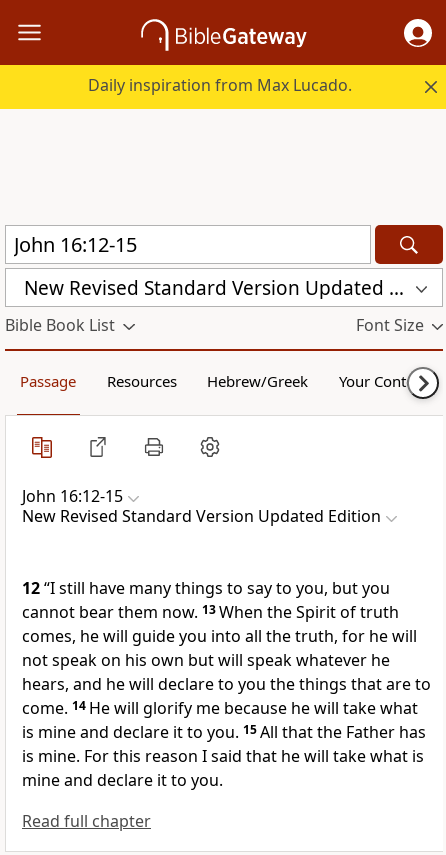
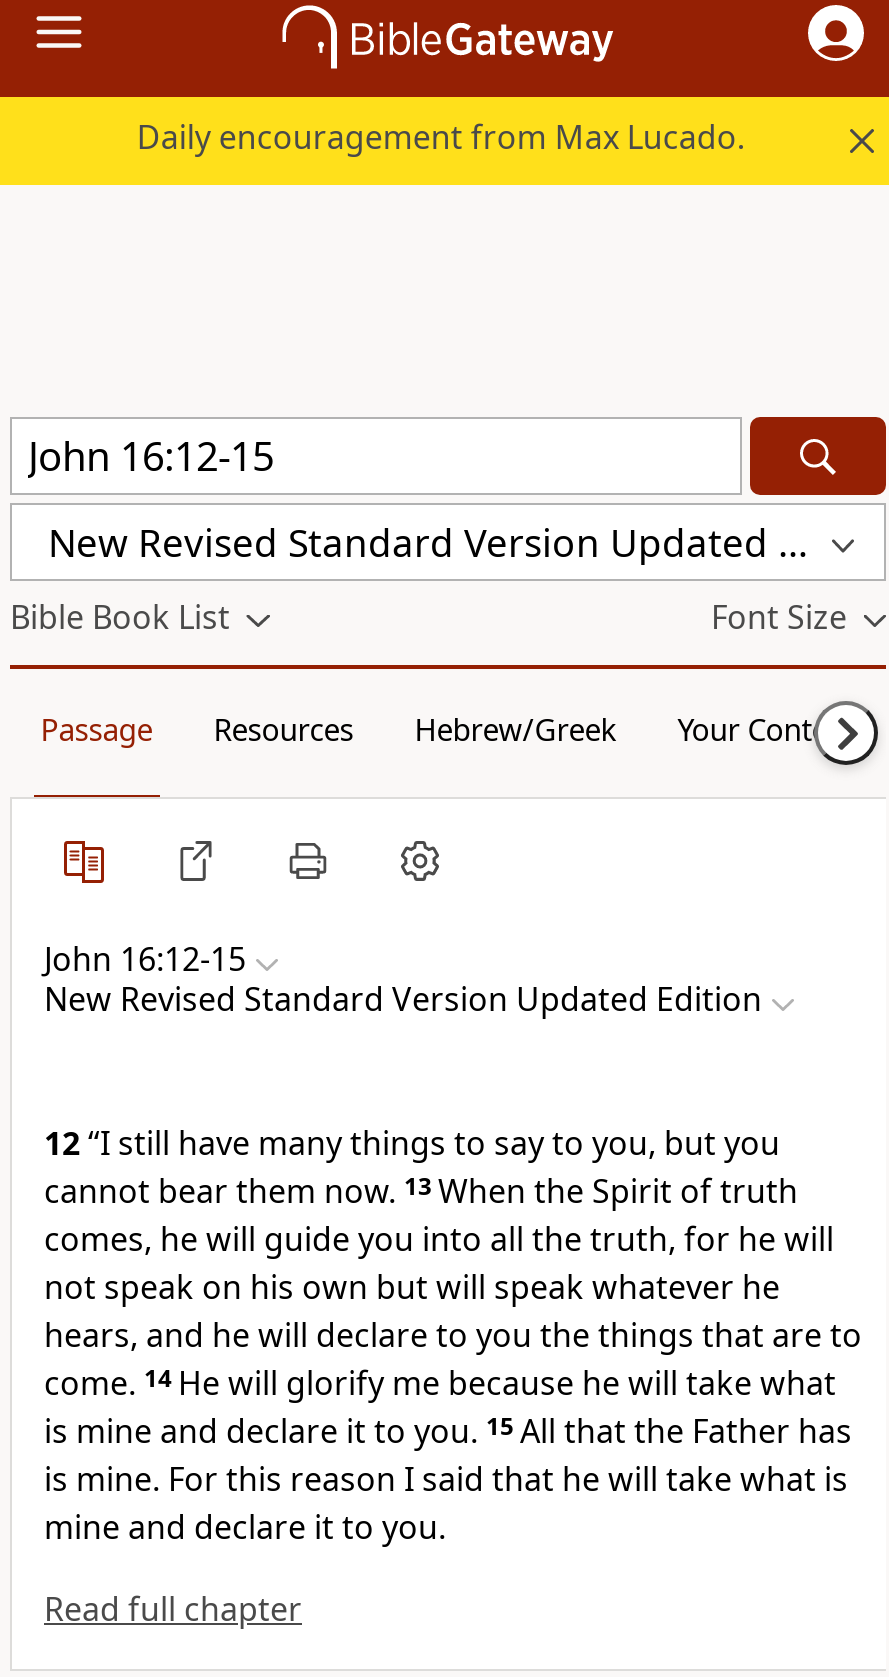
[88,74,352,96] Daily inspiration from Max Lucado. -> [137,115,745,159] Daily encouragement from Max Lucado.

